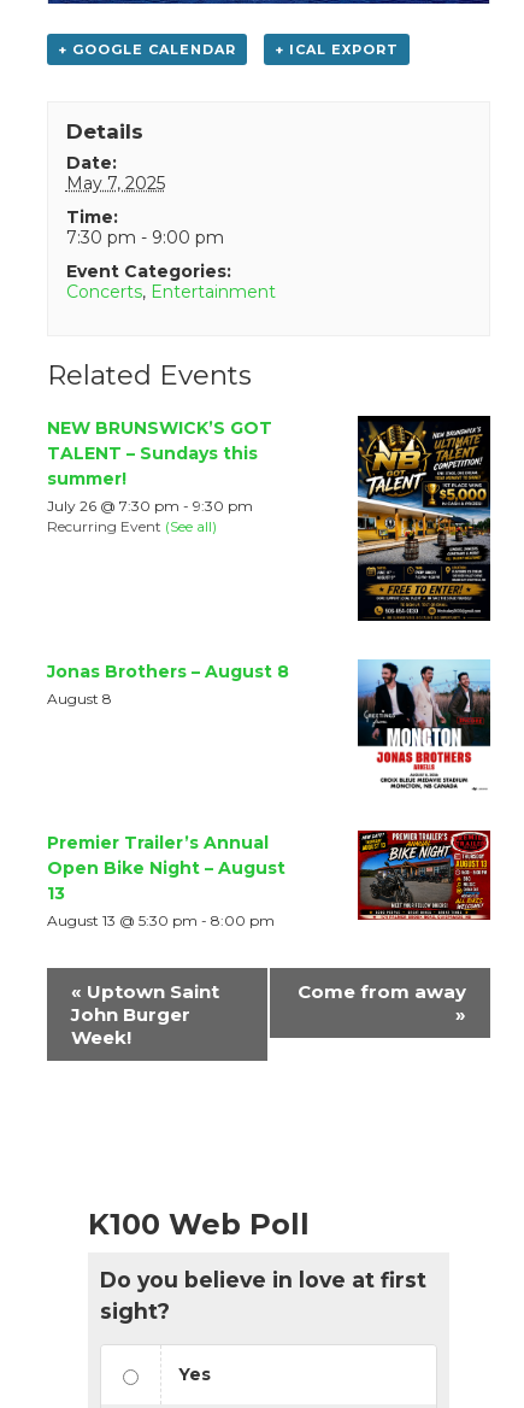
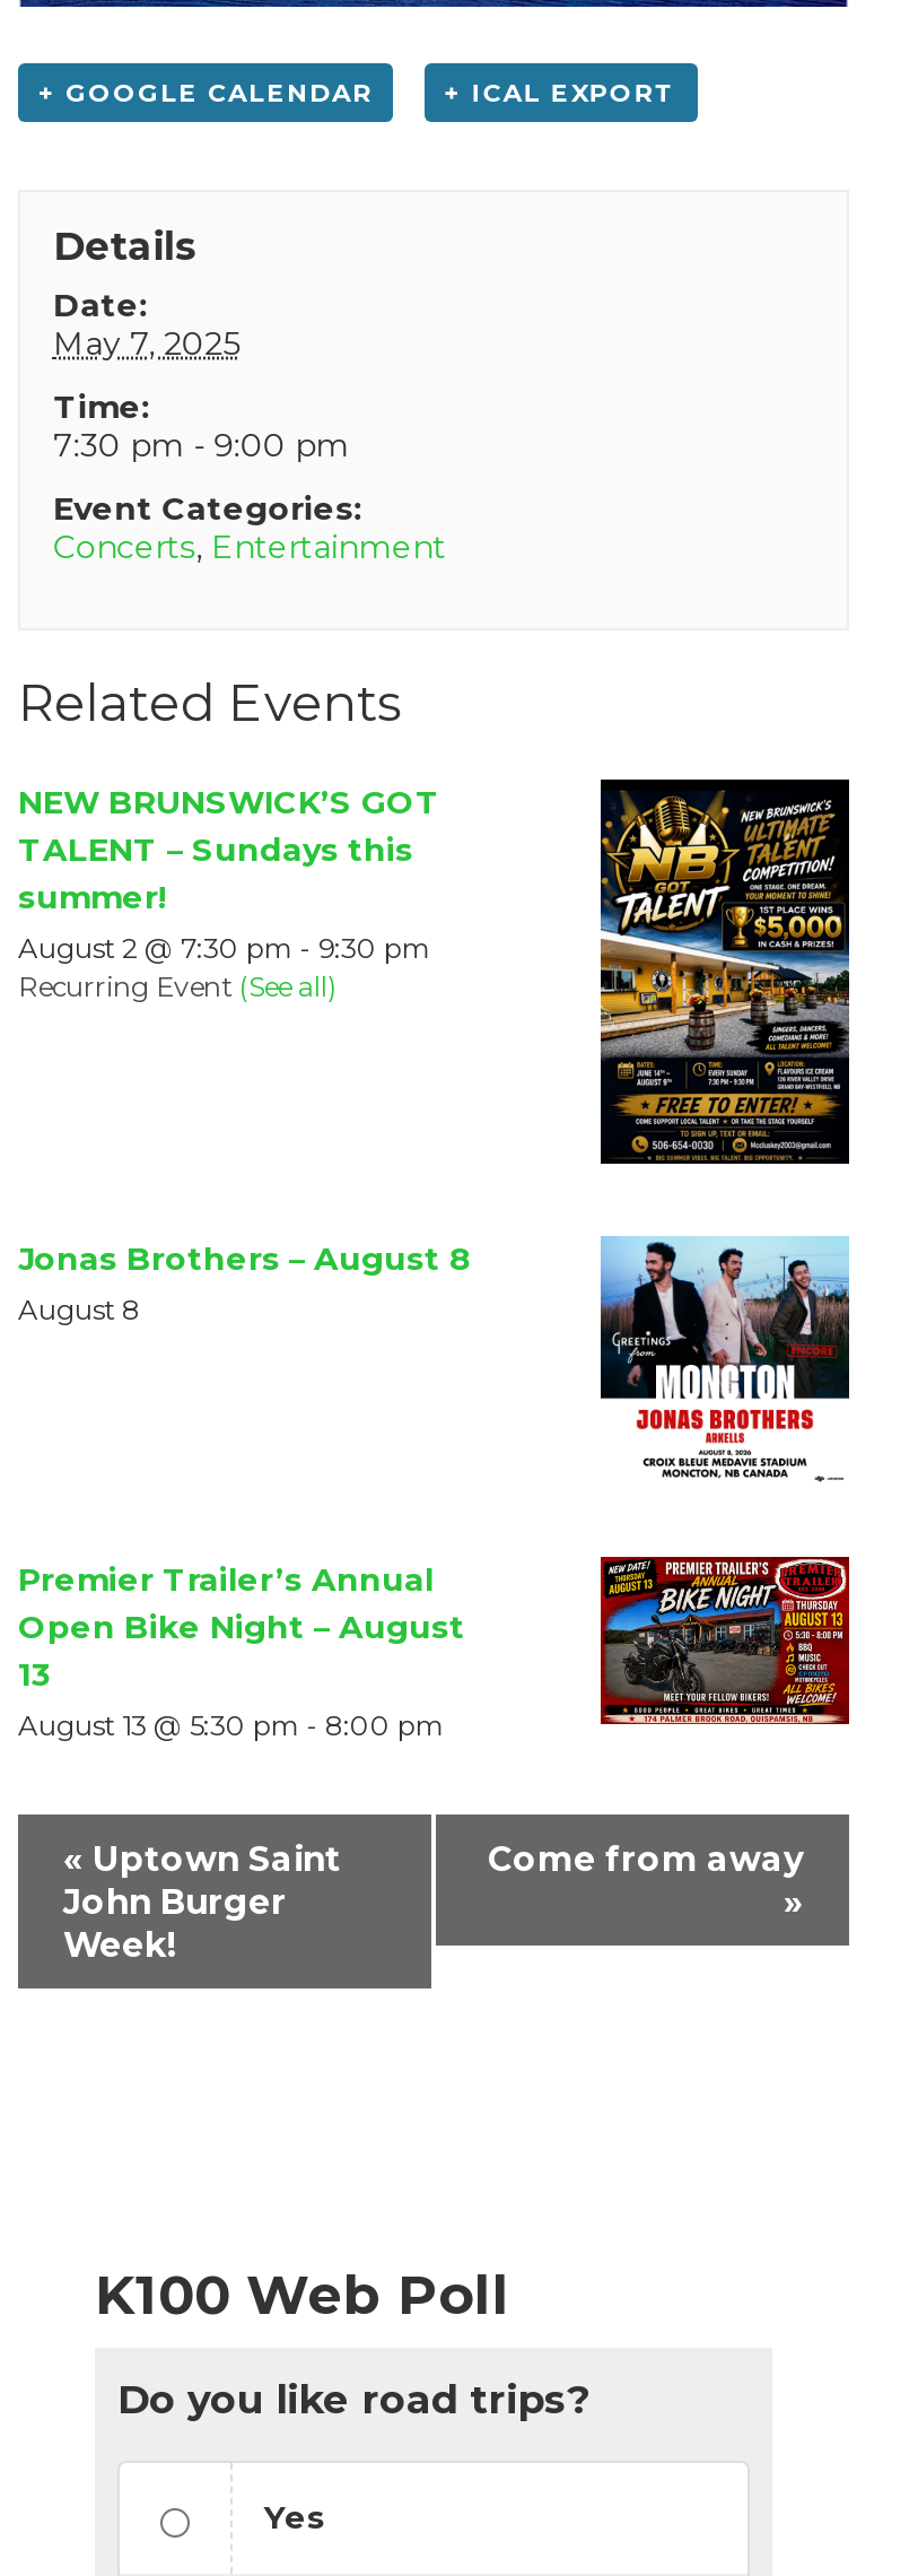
[47,496,253,514] July 26 @ 7:30 pm - 9:30 pm -> [18,930,431,964] August 2 @ 7:30 pm - 9:30 pm
[100,1267,426,1323] Do you believe in love at first | sight? -> [117,2375,589,2422] Do you like road trips?

